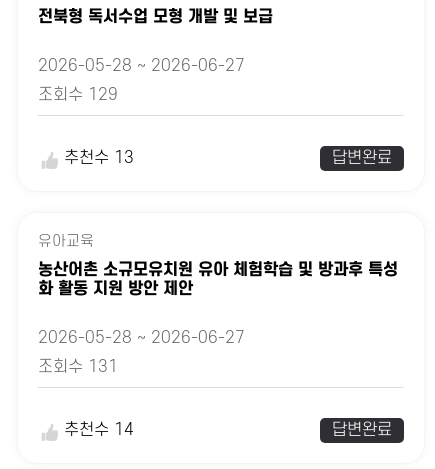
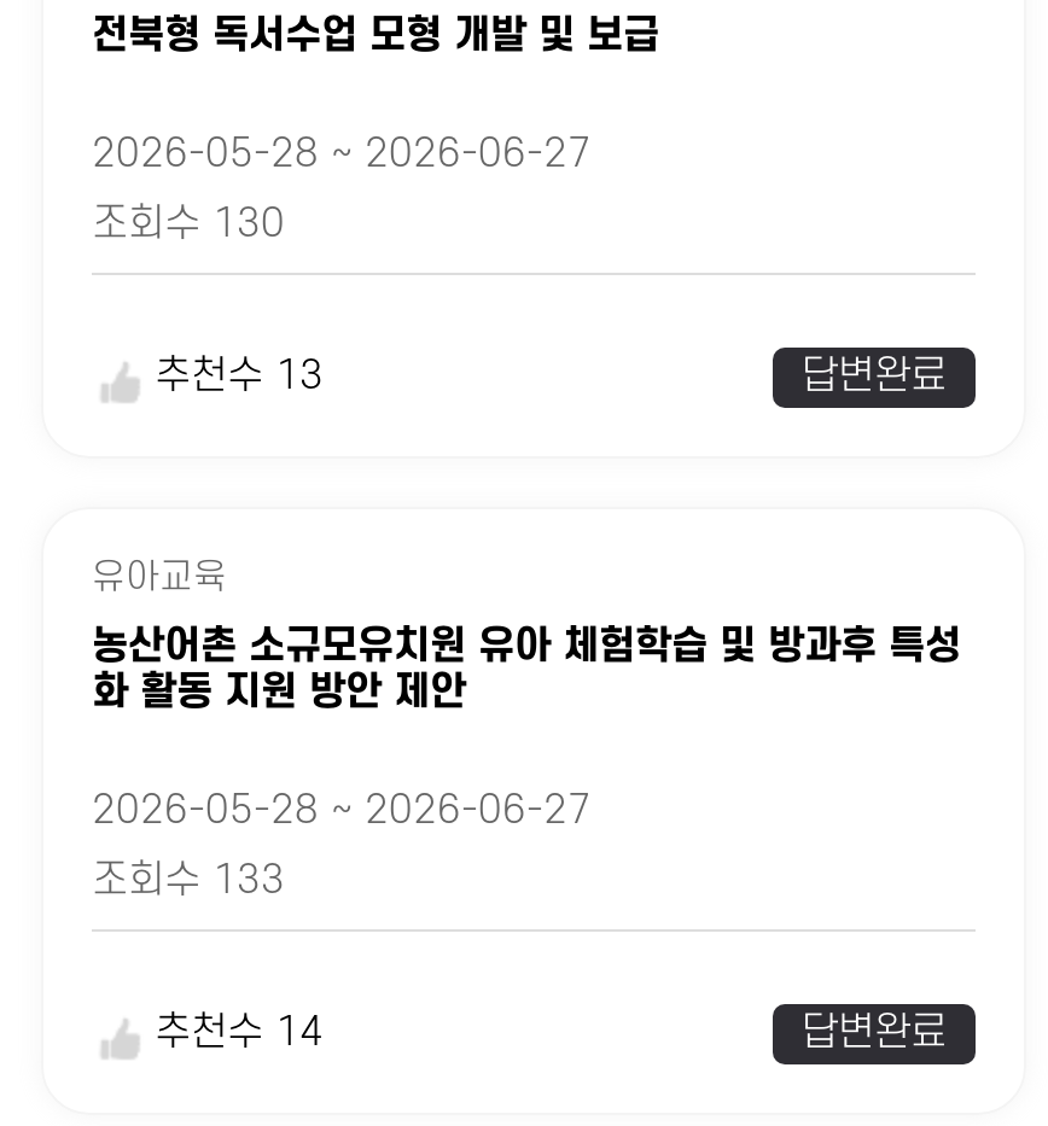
[38,86,118,104] 조회수 129 -> [92,203,285,246] 조회수 130
[38,358,118,376] 조회수 131 -> [92,859,285,903] 조회수 133

